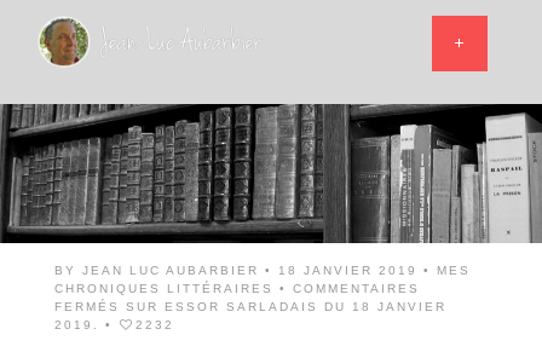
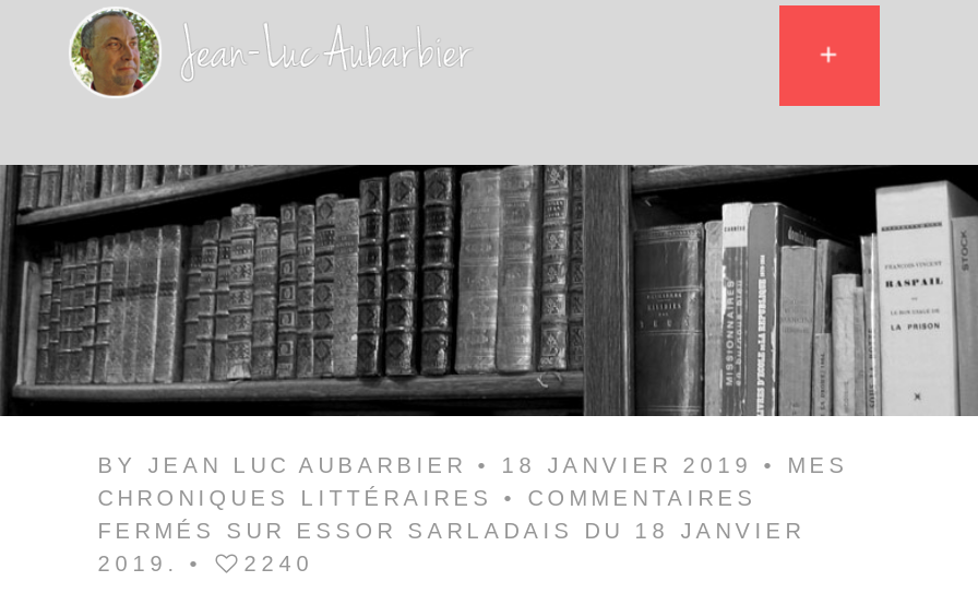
[54,318,174,331] 2019. • 2232 -> [98,551,314,575] 2019. • 2240

